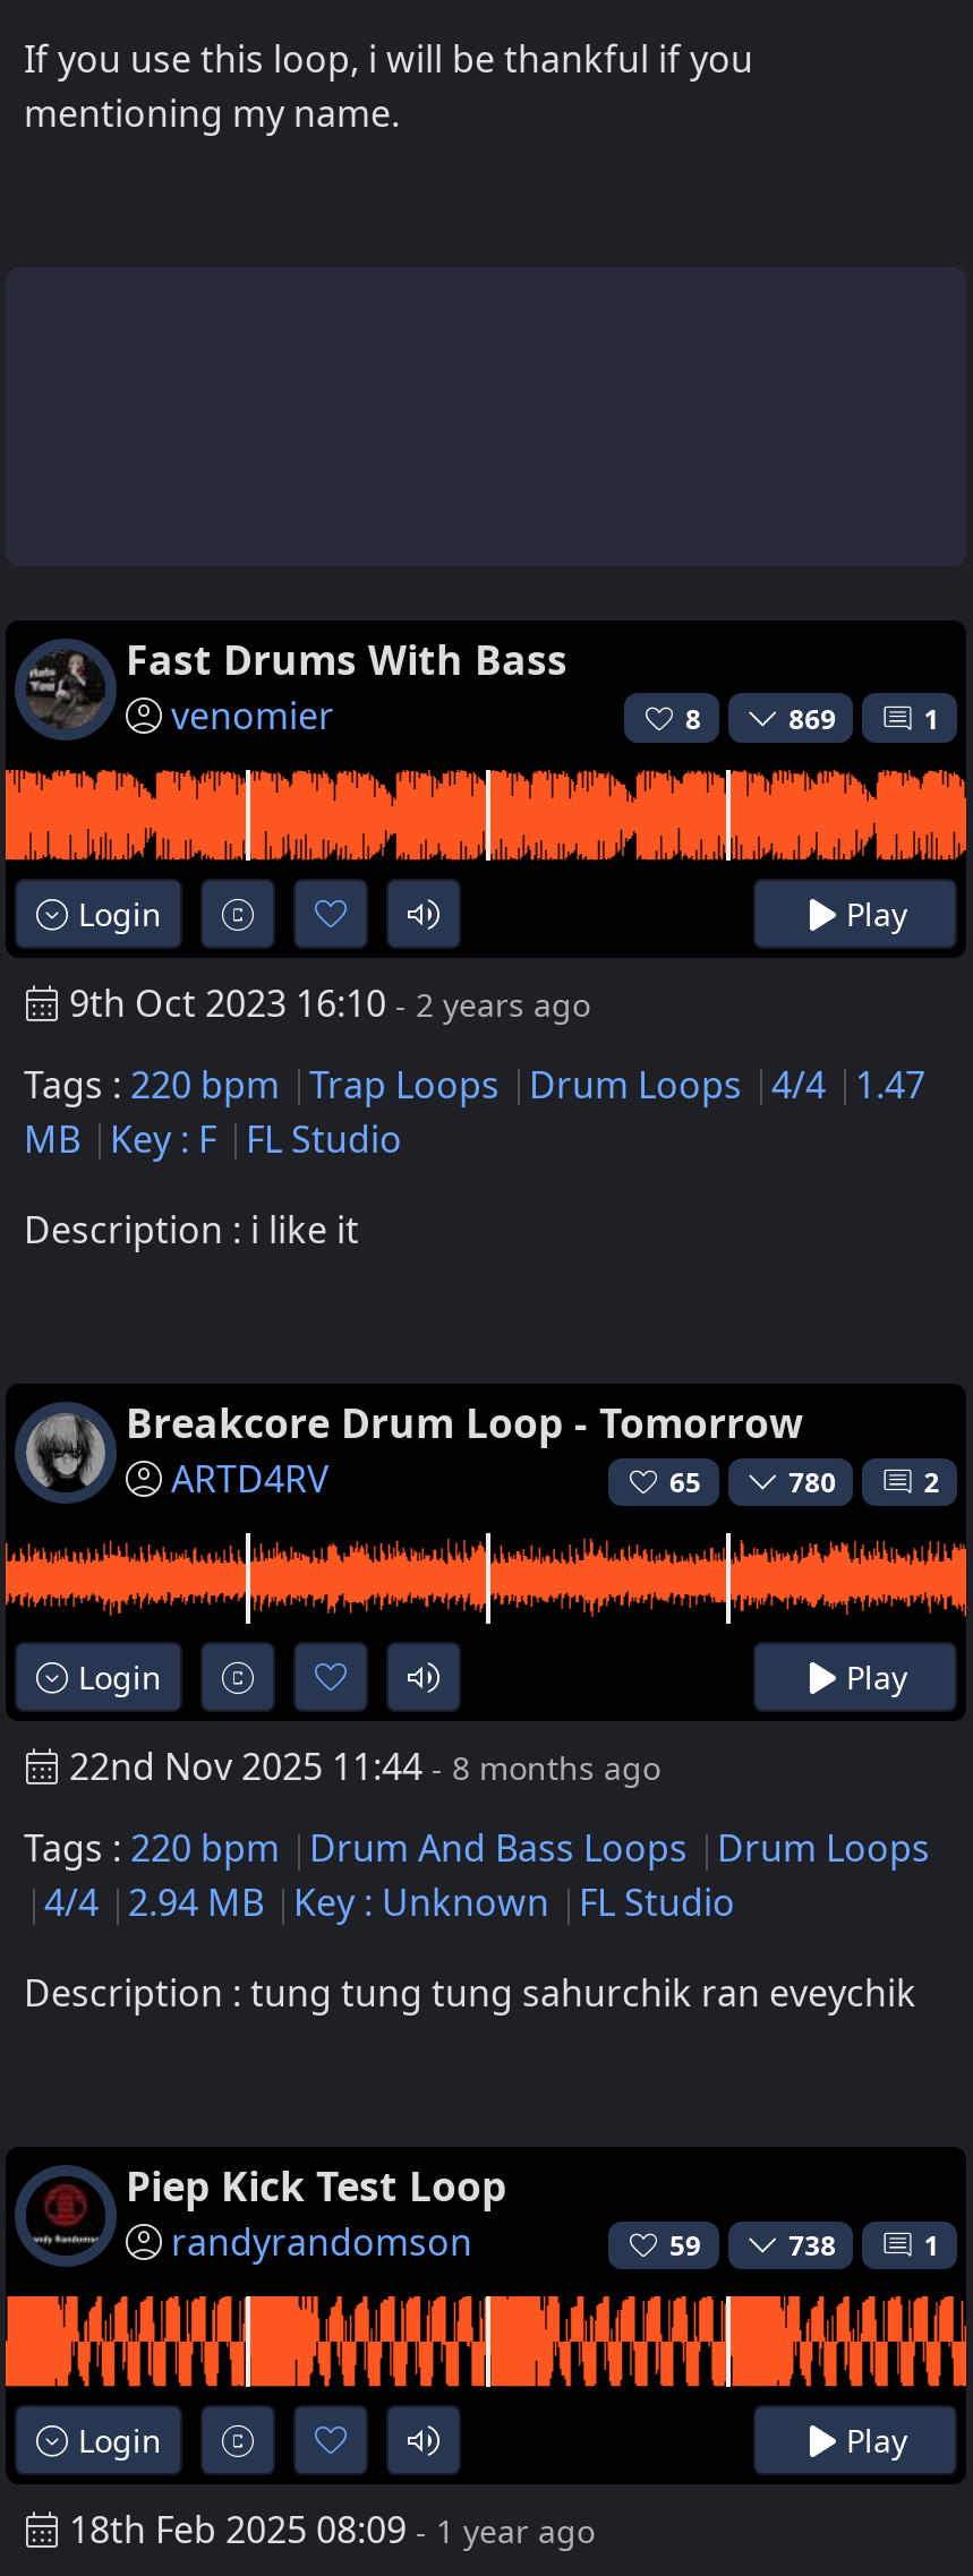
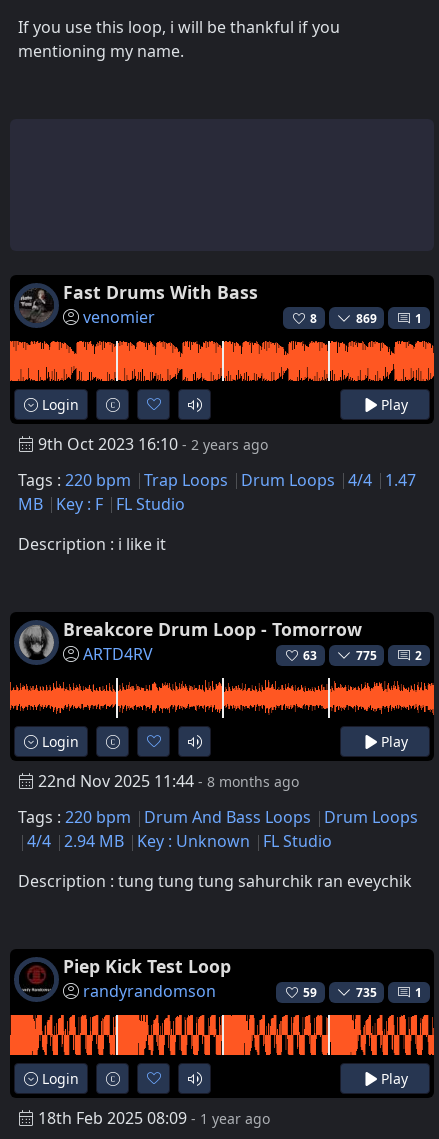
[669,1462,701,1501] 65 -> [303,647,317,664] 63
[789,1462,836,1501] 780 -> [356,647,377,664] 775
[789,2226,836,2264] 738 -> [356,984,377,1001] 735

